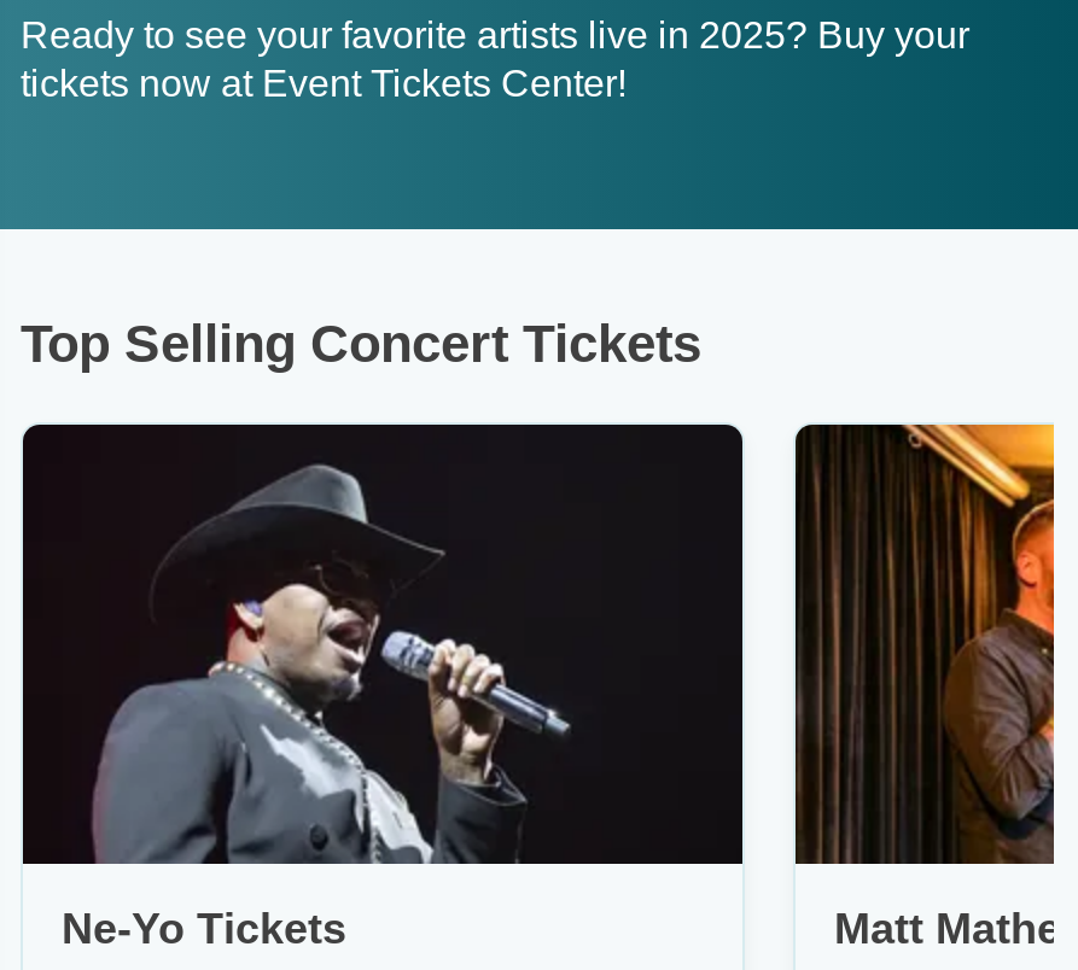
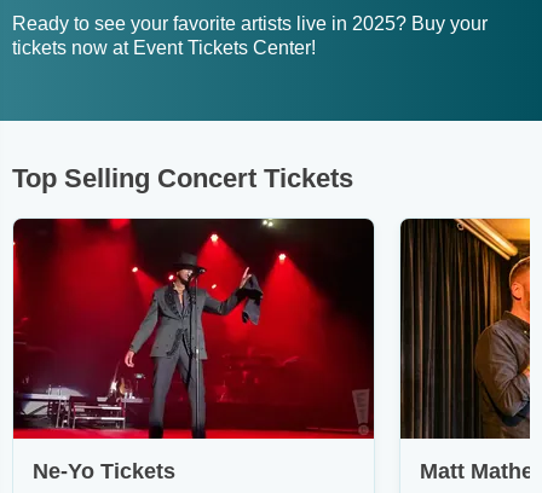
[21,422,742,866] [image] -> [12,217,374,440] [image]

